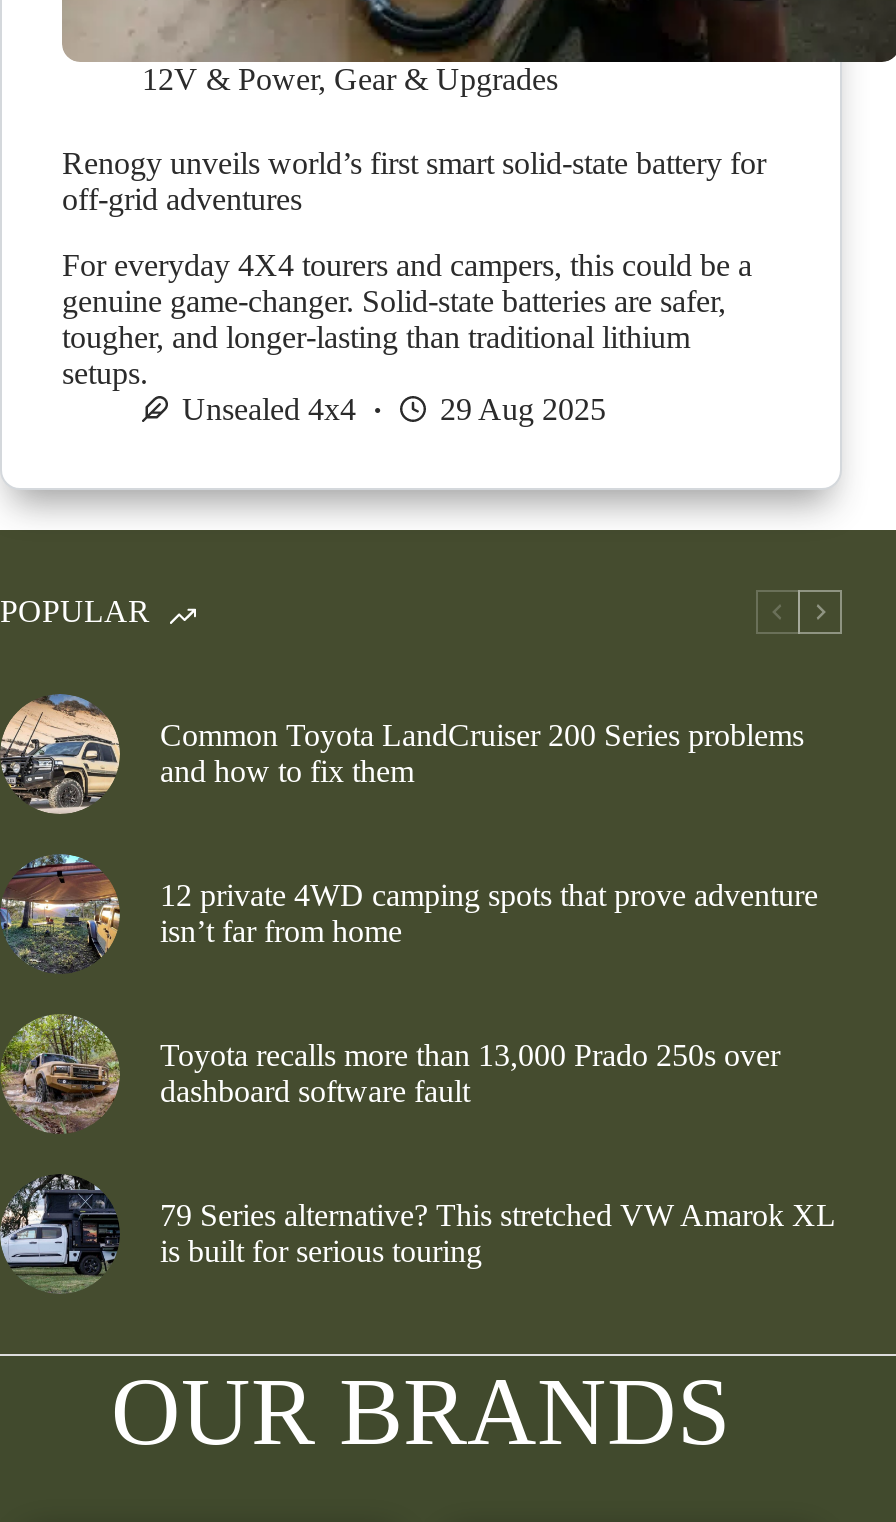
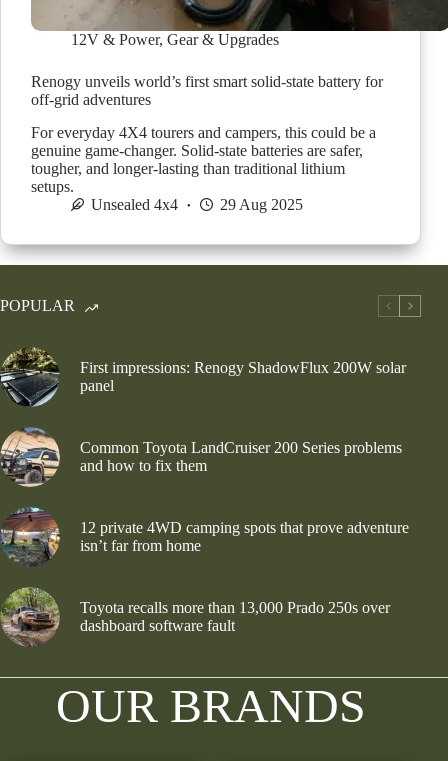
none -> [3,347,406,406] [image] | First impressions: Renogy ShadowFlux 200W solar | panel
moved [0,692,818,1107] -> [0,426,409,634]: [image] | Common Toyota LandCruiser 200 Series problems | and how to fix them | 12 private 4WD camping spots that prove adventure | isn’t far from home | Toyota recalls more than 13,000 Prado 250s over | dashboard software fault
[6,1178,834,1292] [image] | 79 Series alternative? This stretched VW Amarok XL | is built for serious touring -> none

